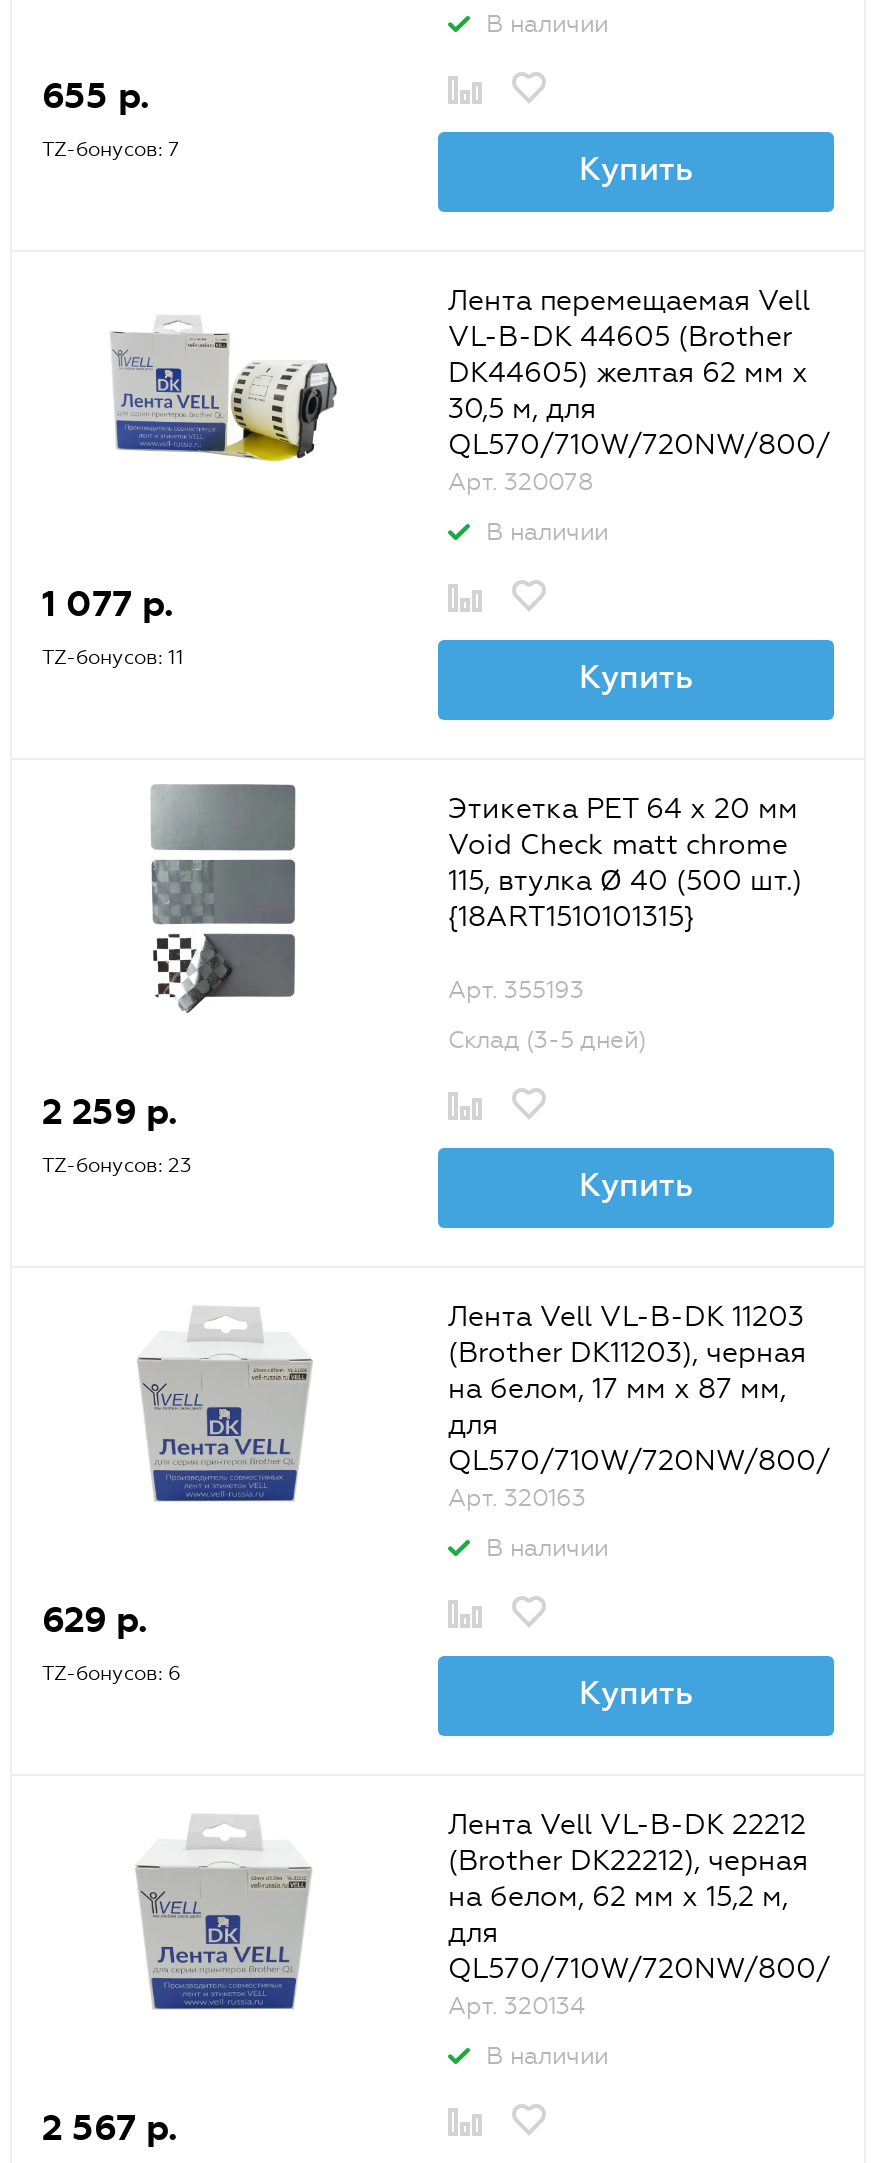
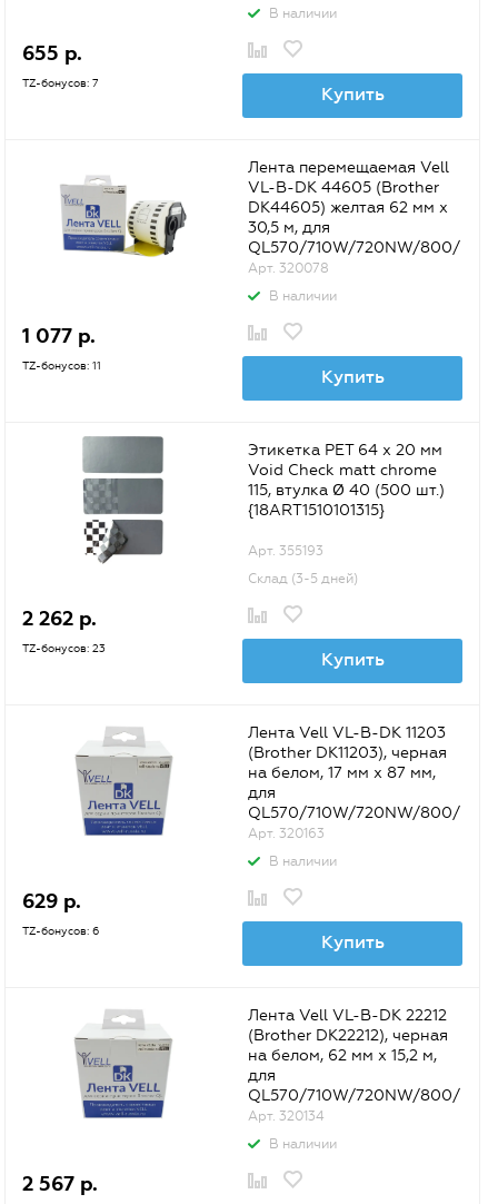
[42,1090,178,1134] 2 259 р. -> [22,607,97,631] 2 262 р.

